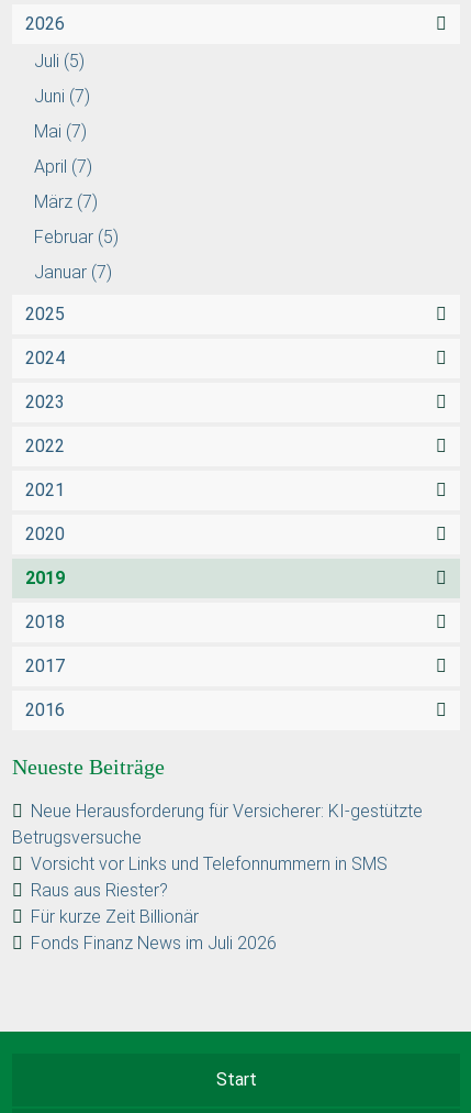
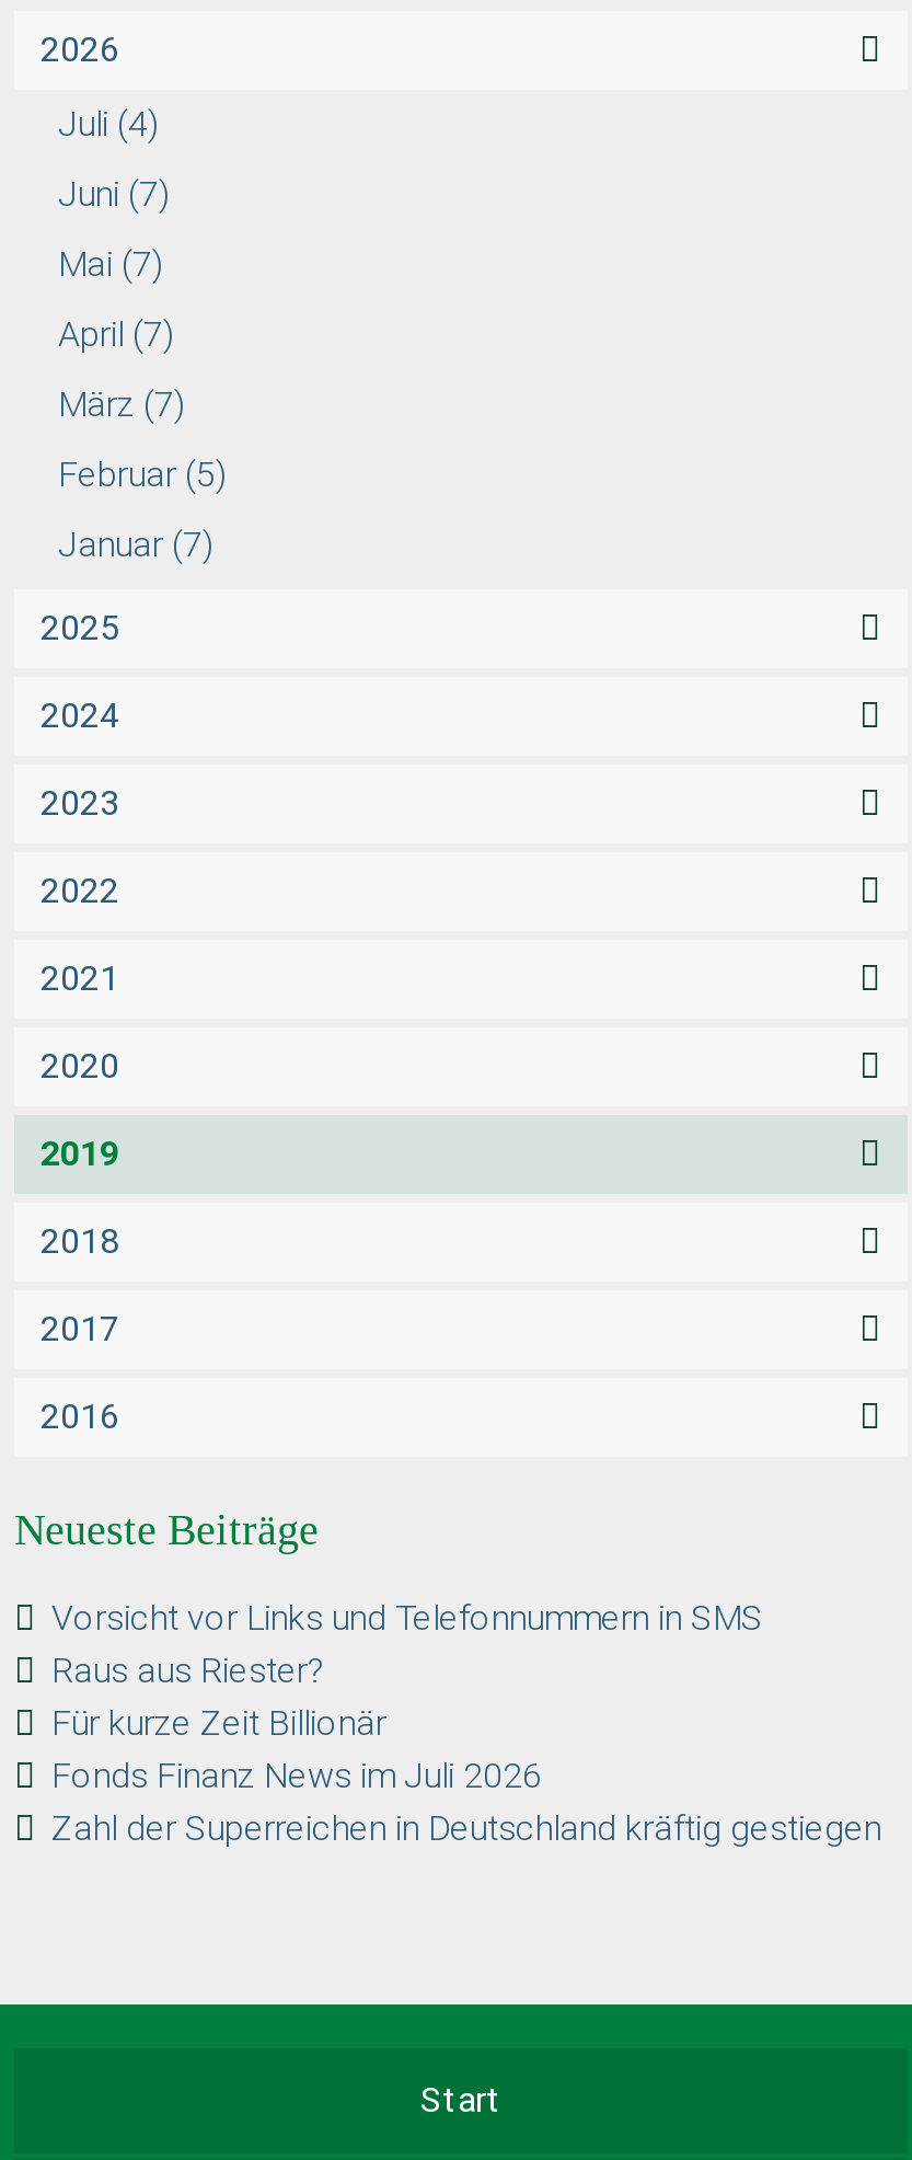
[34,51,85,71] Juli (5) -> [58,103,159,145] Juli (4)
[12,801,423,848] Neue Herausforderung für Versicherer: KI-gestützte | Betrugsversuche -> none
moved [31,853,388,954] -> [51,1597,763,1796]: Vorsicht vor Links und Telefonnummern in SMS | Raus aus Riester? | Für kurze Zeit Billionär | Fonds Finanz News im Juli 2026
none -> [51,1807,881,1849] Zahl der Superreichen in Deutschland kräftig gestiegen

